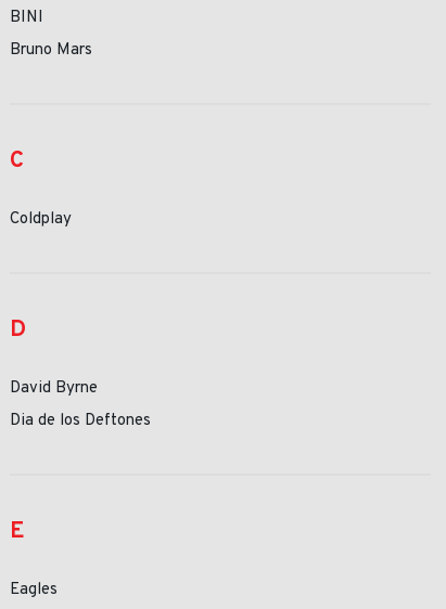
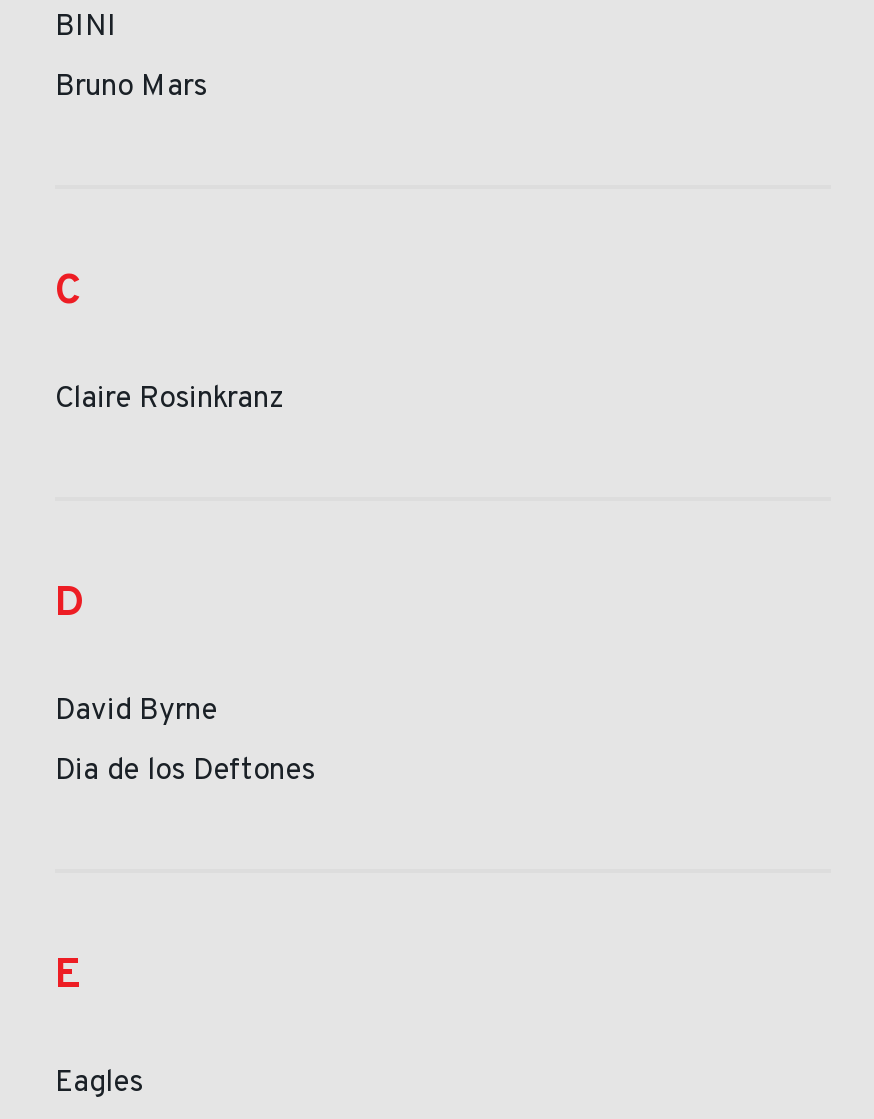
[10,209,72,230] Coldplay -> [55,381,283,419] Claire Rosinkranz

